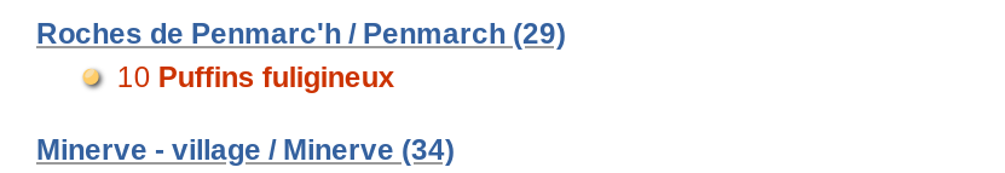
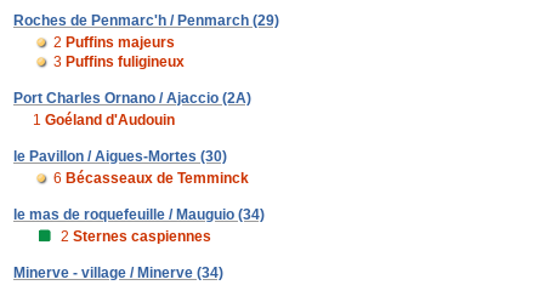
[117,60,395,94] 10 Puffins fuligineux -> [13,34,265,245] 2 Puffins majeurs | 3 Puffins fuligineux | Port Charles Ornano / Ajaccio (2A) | 1 Goéland d'Audouin | le Pavillon / Aigues-Mortes (30) | 6 Bécasseaux de Temminck | le mas de roquefeuille / Mauguio (34) | 2 Sternes caspiennes

